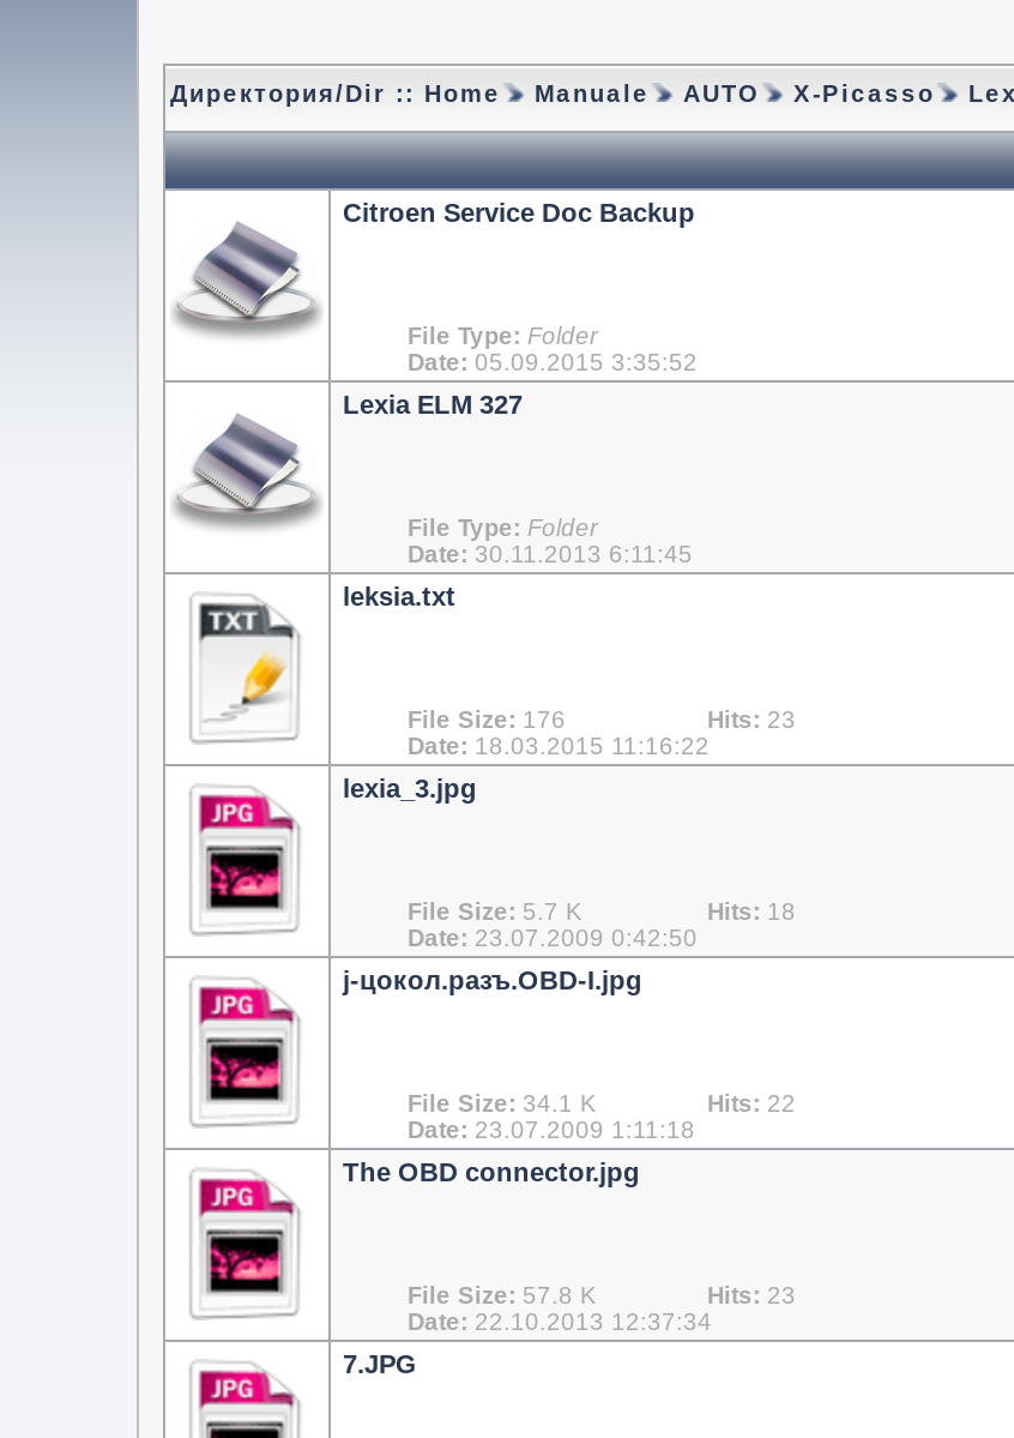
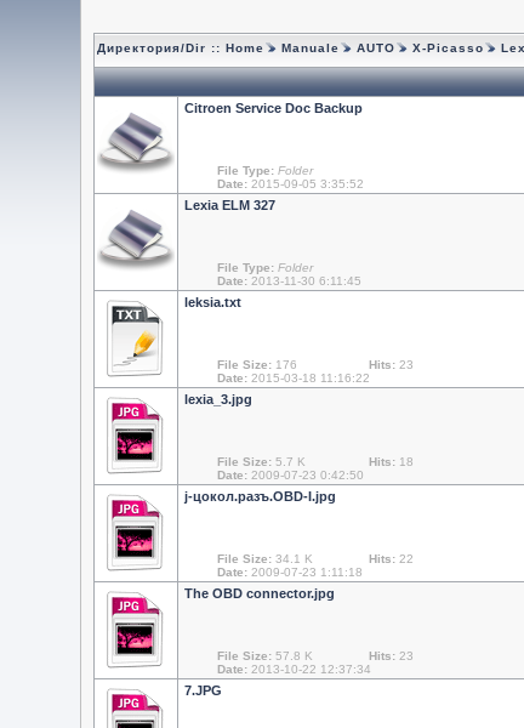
[408,349,698,375] Date: 05.09.2015 3:35:52 -> [217,177,364,190] Date: 2015-09-05 3:35:52
[408,541,693,567] Date: 30.11.2013 6:11:45 -> [217,274,361,288] Date: 2013-11-30 6:11:45
[408,733,710,759] Date: 18.03.2015 11:16:22 -> [217,371,370,385] Date: 2015-03-18 11:16:22
[408,925,698,951] Date: 23.07.2009 0:42:50 -> [217,468,364,482] Date: 2009-07-23 0:42:50
[408,1117,695,1143] Date: 23.07.2009 1:11:18 -> [217,565,363,579] Date: 2009-07-23 1:11:18
[408,1308,712,1335] Date: 22.10.2013 12:37:34 -> [217,662,371,676] Date: 2013-10-22 12:37:34

